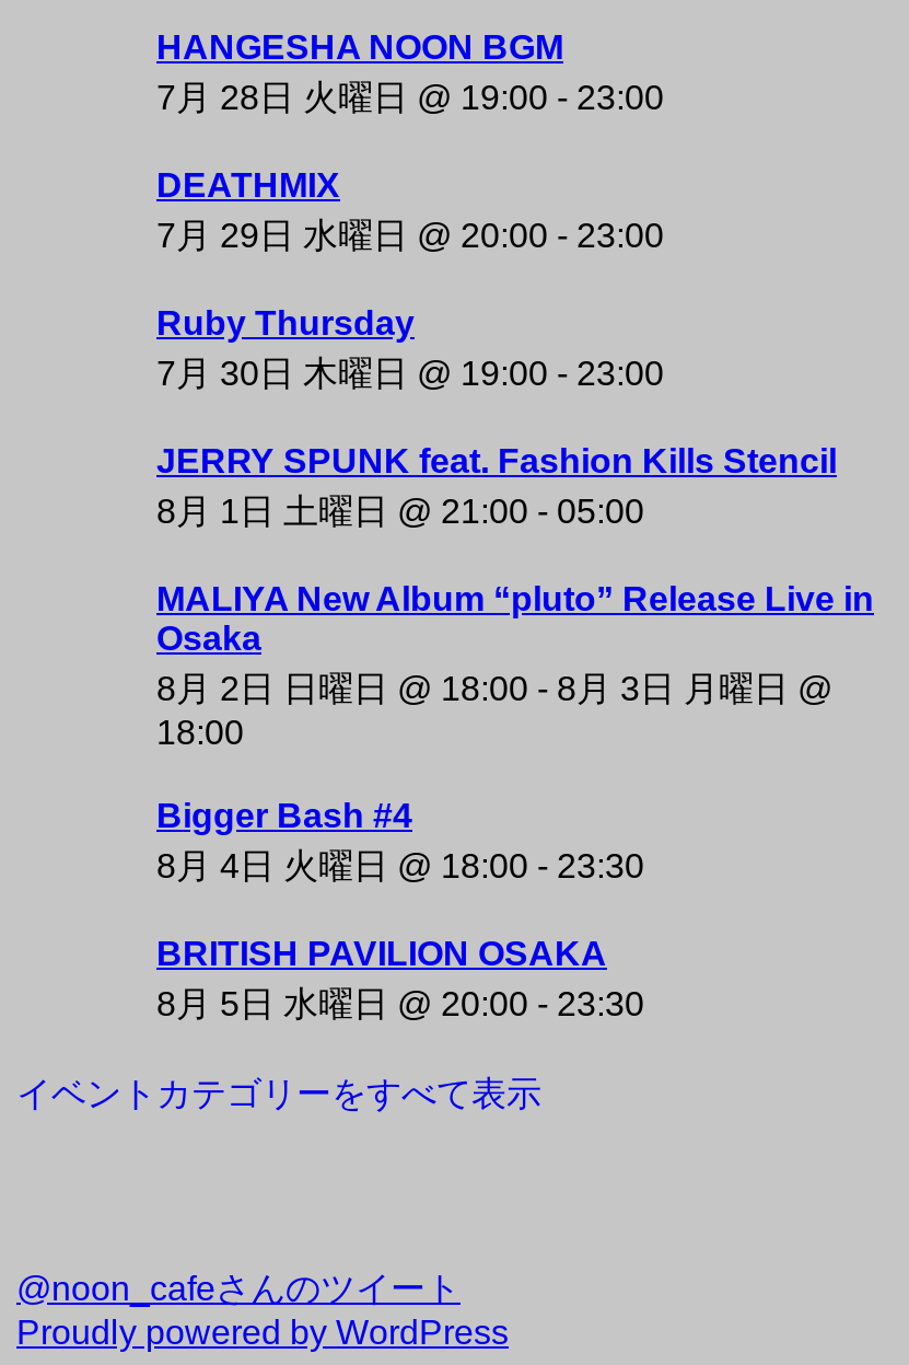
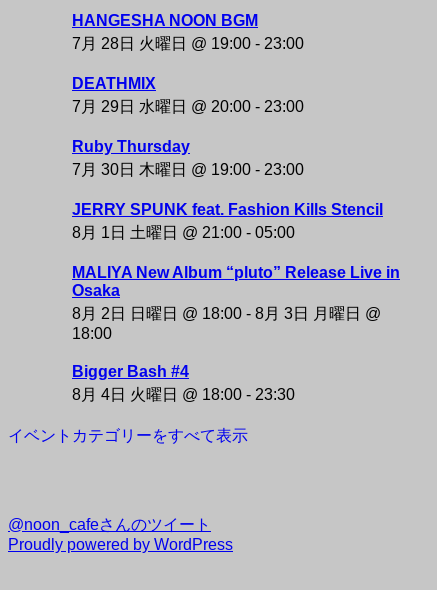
[156,934,644,1022] BRITISH PAVILION OSAKA | 8月 5日 水曜日 @ 20:00 - 23:30 -> none

